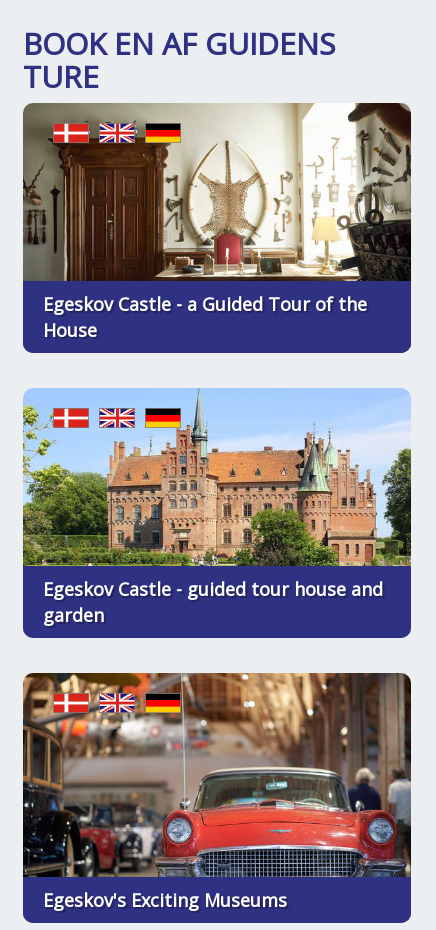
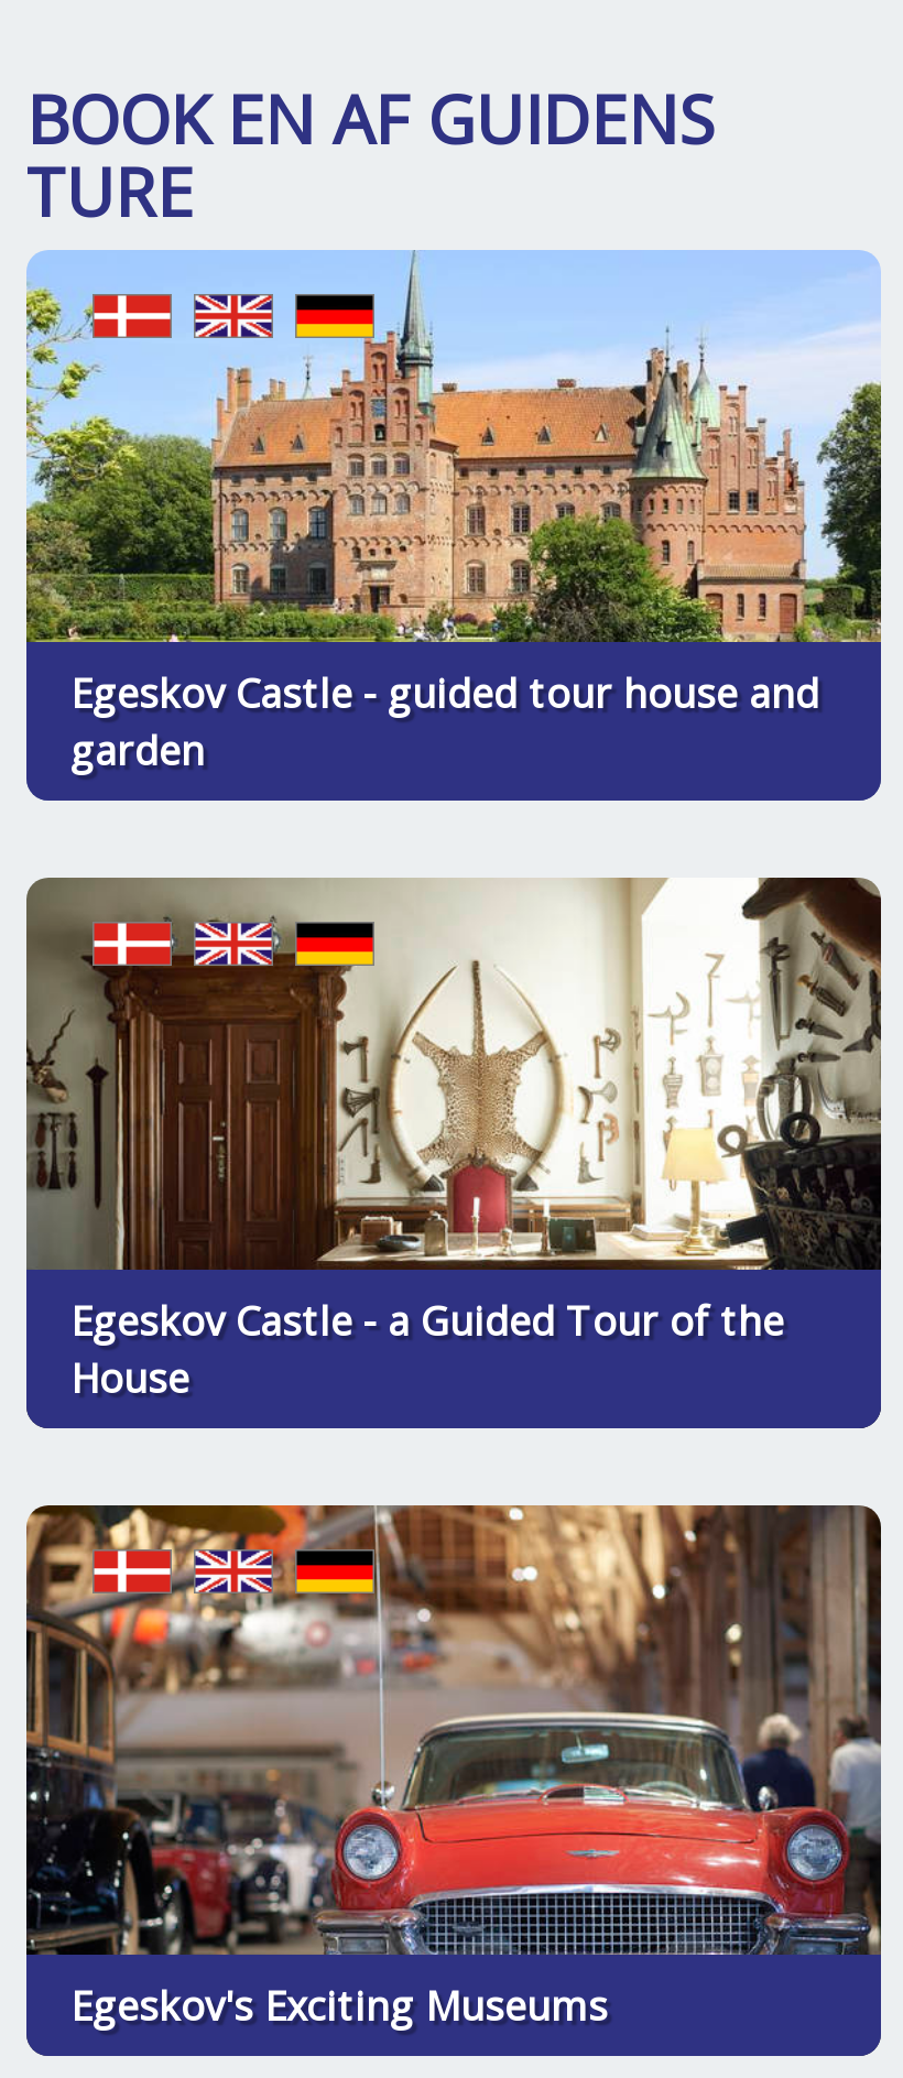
moved [21,102,413,342] -> [22,875,885,1404]: [image] | Egeskov Castle - a Guided Tour of the | House
moved [22,388,412,627] -> [24,250,883,776]: [image] | Egeskov Castle - guided tour house and | garden

